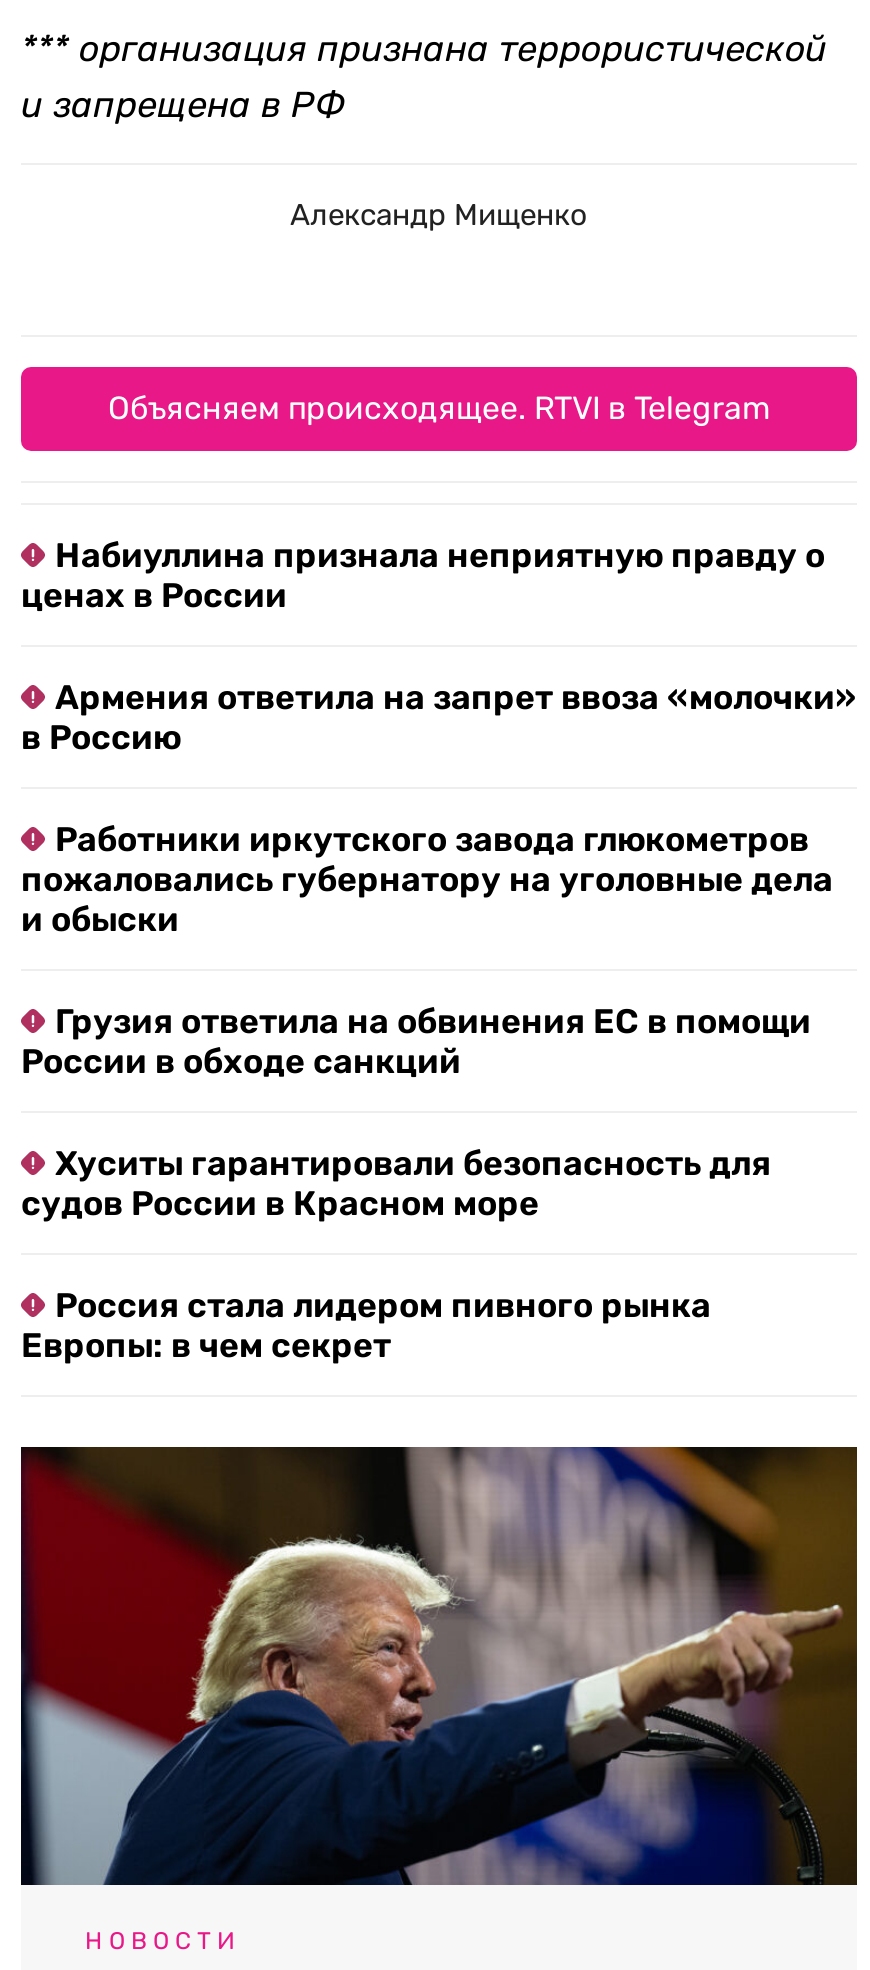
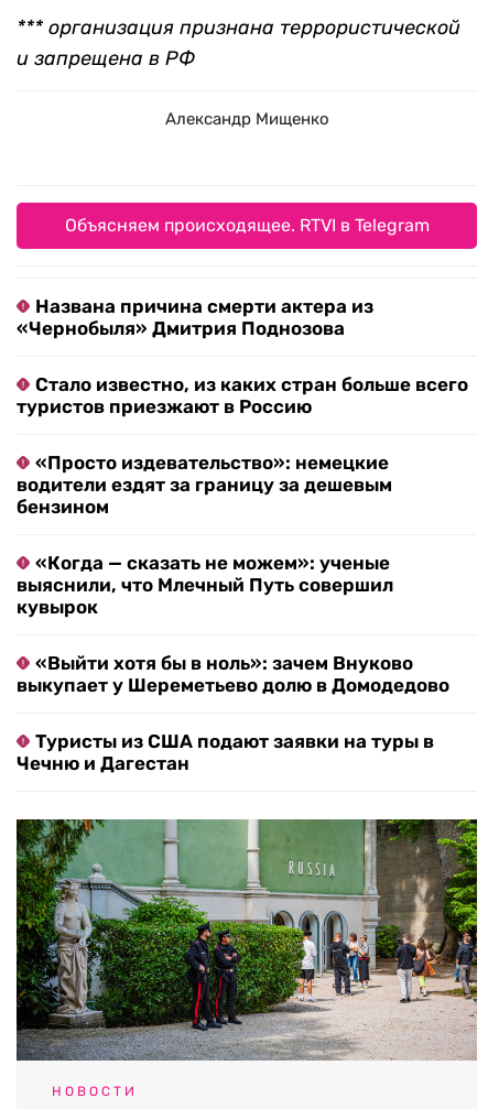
[21,535,825,615] Набиуллина признала неприятную правду о | ценах в России -> [17,295,373,339] Названа причина смерти актера из | «Чернобыля» Дмитрия Поднозова
[21,677,857,757] Армения ответила на запрет ввоза «молочки» | в Россию -> [17,373,468,417] Стало известно, из каких стран больше всего | туристов приезжают в Россию
[21,819,833,939] Работники иркутского завода глюкометров | пожаловались губернатору на уголовные дела | и обыски -> [17,452,392,518] «Просто издевательство»: немецкие | водители ездят за границу за дешевым | бензином
[21,1001,811,1081] Грузия ответила на обвинения ЕС в помощи | России в обходе санкций -> [17,552,393,618] «Когда — сказать не можем»: ученые | выяснили, что Млечный Путь совершил | кувырок
[21,1143,771,1223] Хуситы гарантировали безопасность для | судов России в Красном море -> [17,652,449,696] «Выйти хотя бы в ноль»: зачем Внуково | выкупает у Шереметьево долю в Домодедово
[21,1285,711,1365] Россия стала лидером пивного рынка | Европы: в чем секрет -> [17,730,434,774] Туристы из США подают заявки на туры в | Чечню и Дагестан
[21,1445,857,1887] [image] -> [15,818,478,1061] [image]

